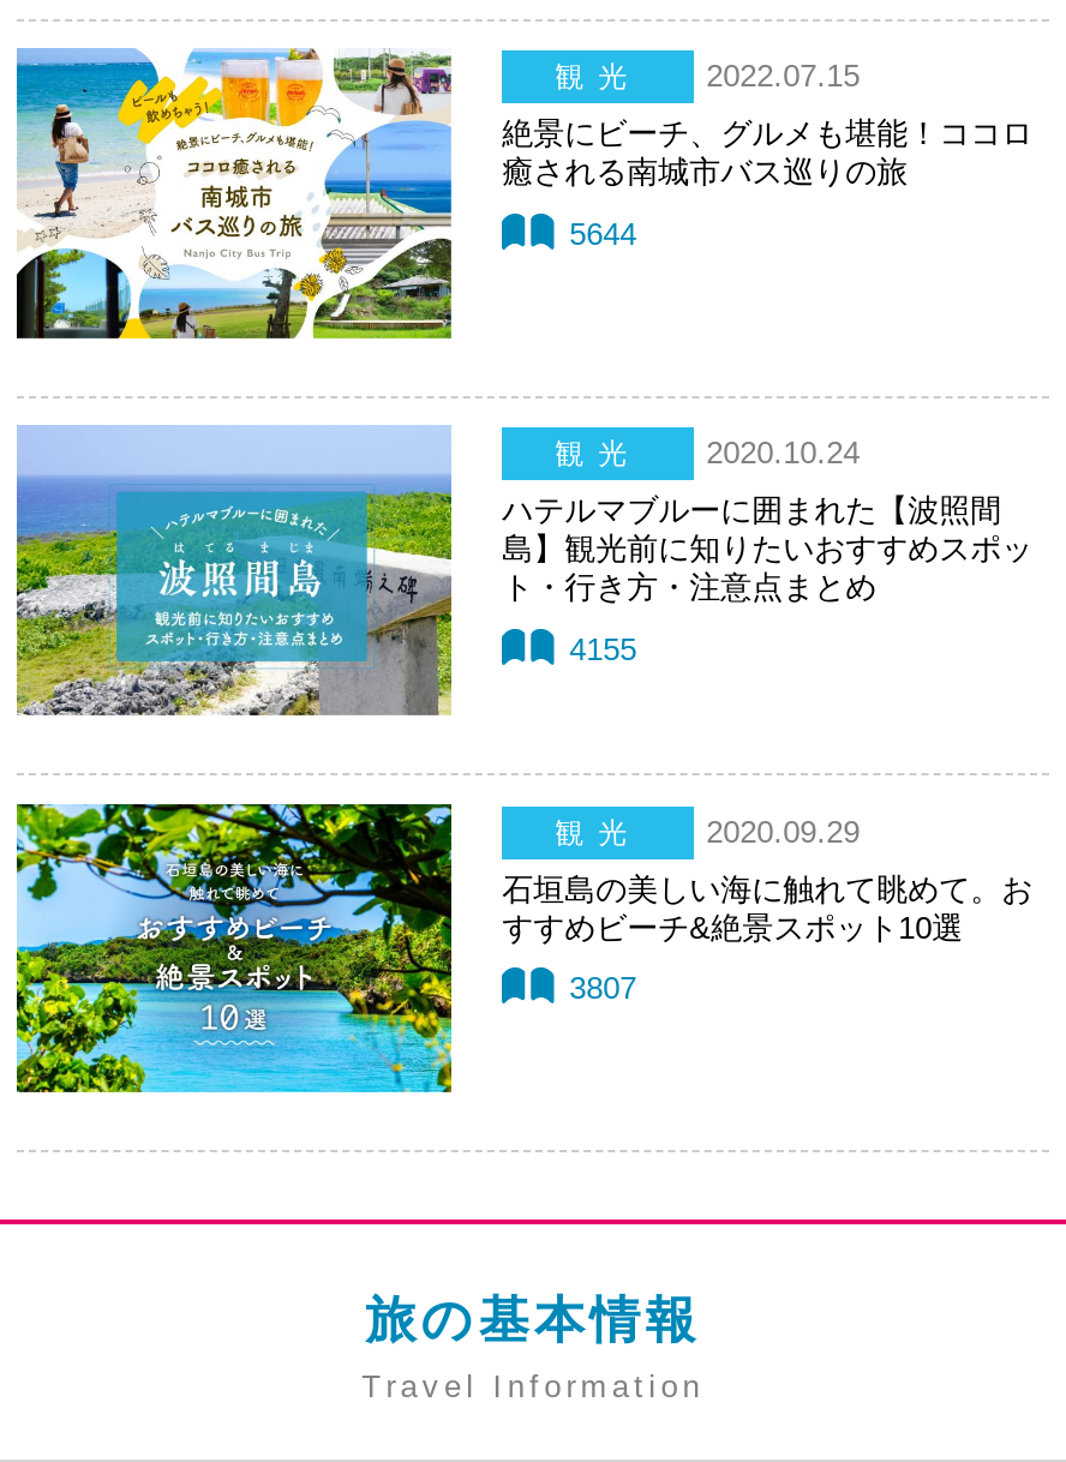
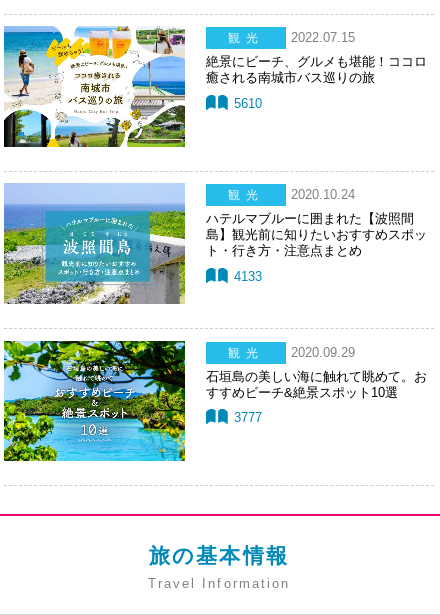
[569,216,636,252] 5644 -> [234,96,262,111] 5610
[569,631,636,667] 4155 -> [234,269,262,284] 4133
[569,969,636,1005] 3807 -> [234,410,262,425] 3777

